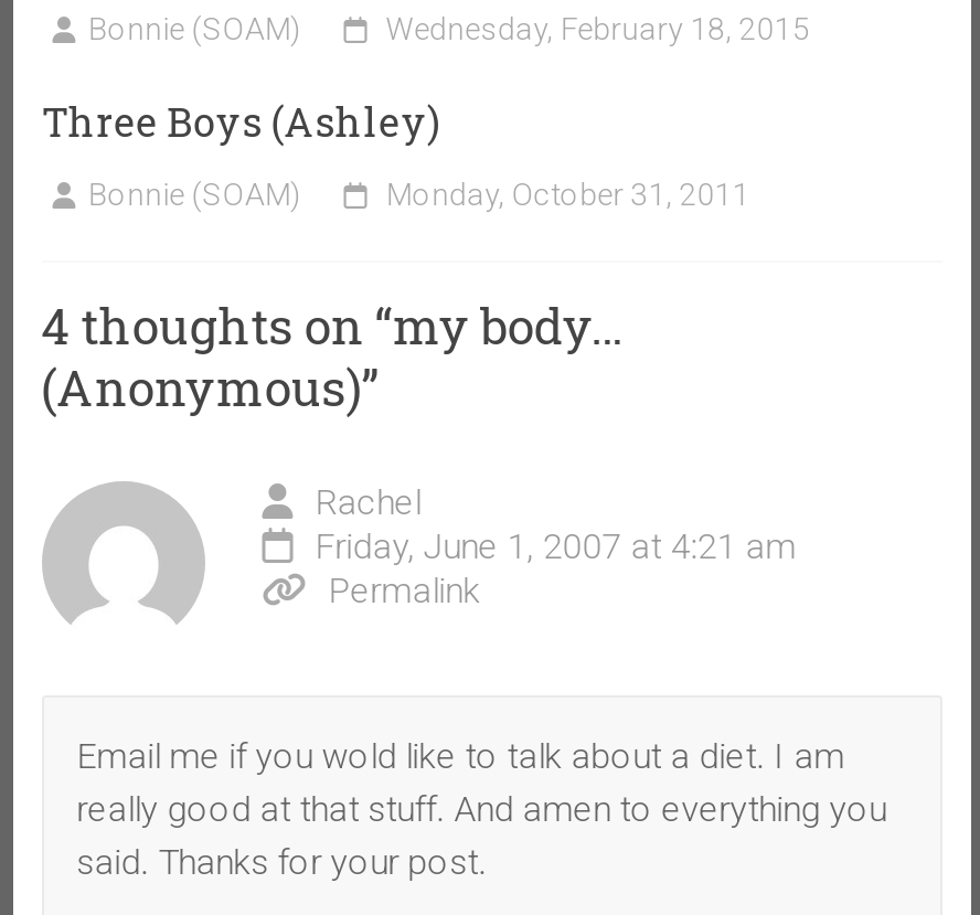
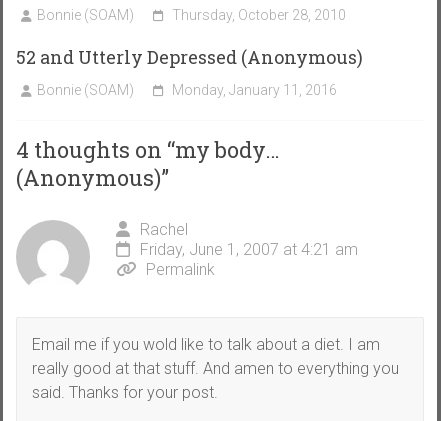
[386,11,810,46] Wednesday, February 18, 2015 -> [172,7,346,23] Thursday, October 28, 2010
[41,95,441,148] Three Boys (Ashley) -> [16,45,363,69] 52 and Utterly Depressed (Anonymous)
[386,176,750,212] Monday, October 31, 2011 -> [172,82,337,98] Monday, January 11, 2016

